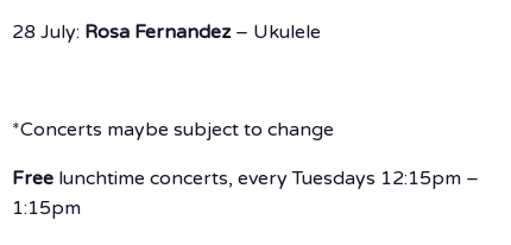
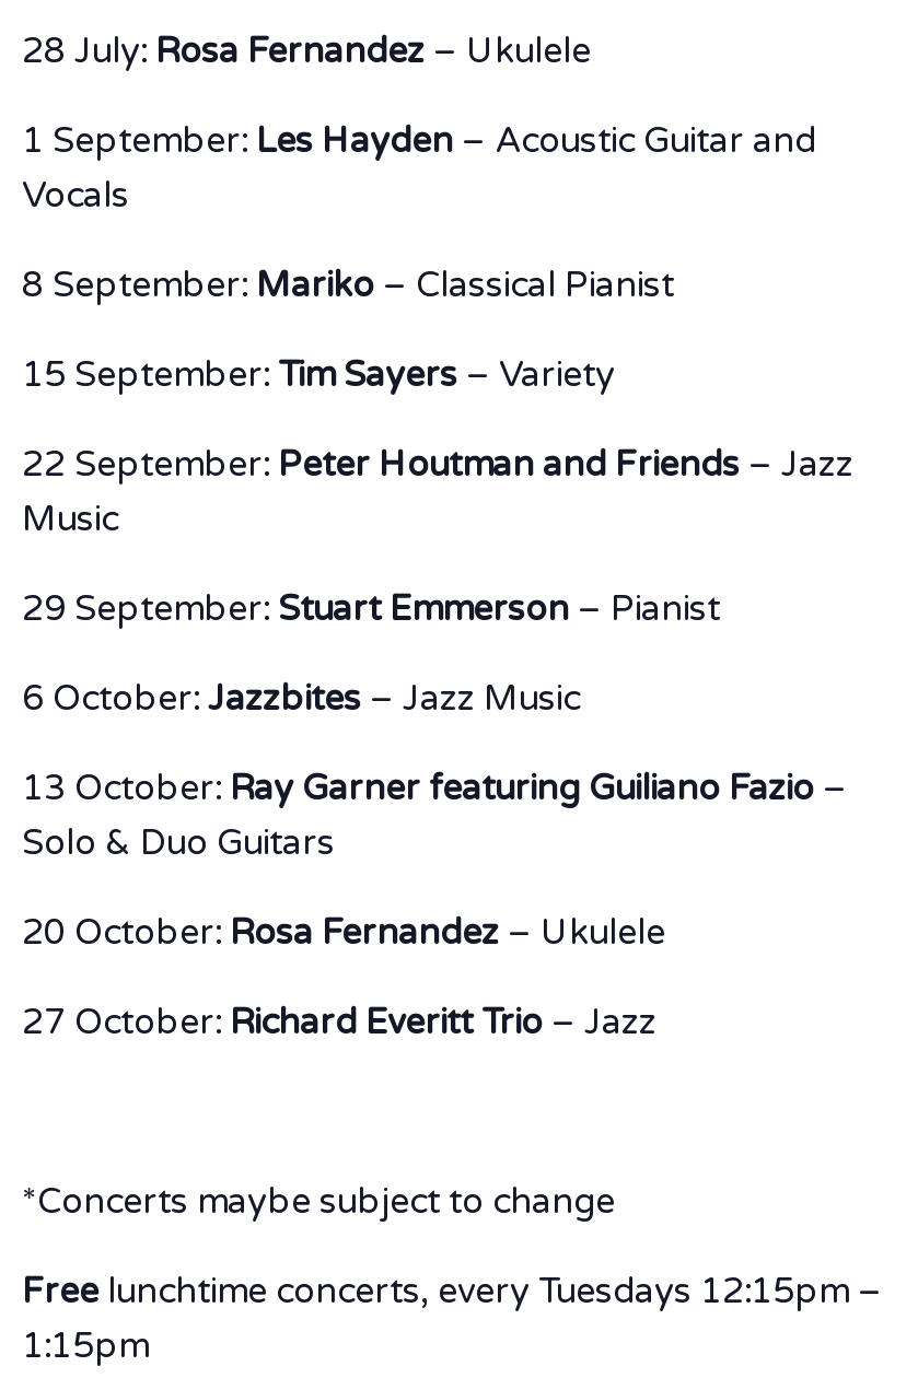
none -> [22,118,853,1044] 1 September: Les Hayden – Acoustic Guitar and | Vocals | 8 September: Mariko – Classical Pianist | 15 September: Tim Sayers – Variety | 22 September: Peter Houtman and Friends – Jazz | Music | 29 September: Stuart Emmerson – Pianist | 6 October: Jazzbites – Jazz Music | 13 October: Ray Garner featuring Guiliano Fazio – | Solo & Duo Guitars | 20 October: Rosa Fernandez – Ukulele | 27 October: Richard Everitt Trio – Jazz

